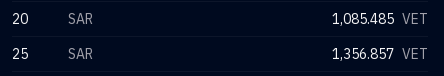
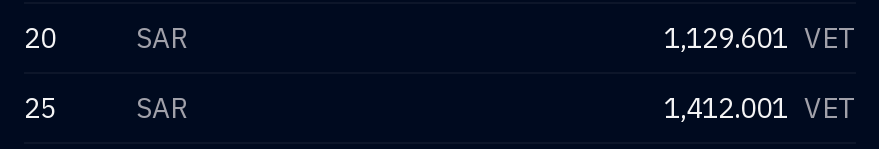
[332,10,428,28] 1,085.485 VET -> [664,20,856,56] 1,129.601 VET
[332,45,428,63] 1,356.857 VET -> [664,90,856,126] 1,412.001 VET

